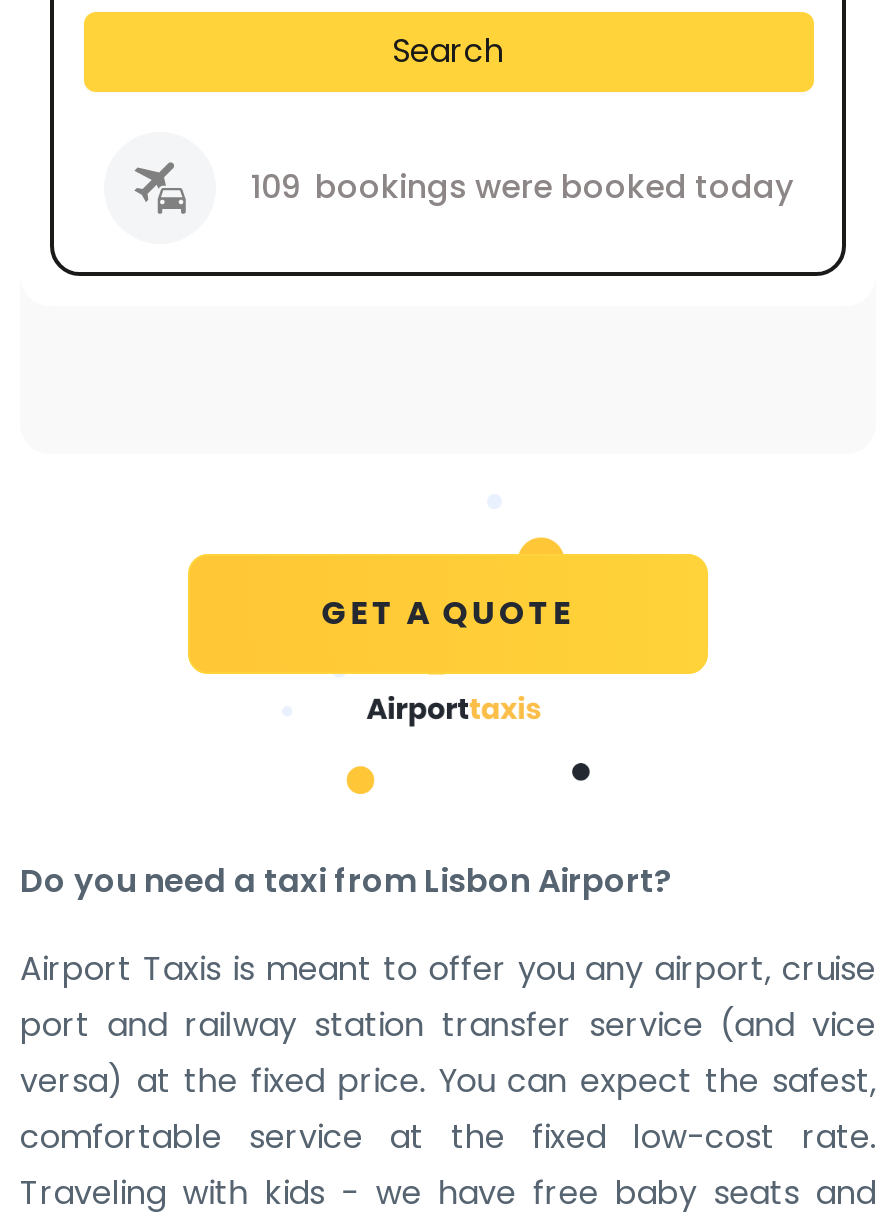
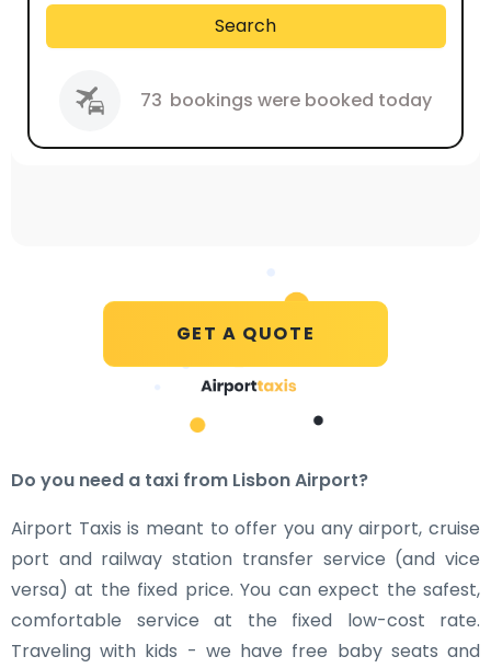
[251,163,793,209] 109 bookings were booked today -> [140,87,432,112] 73 bookings were booked today

